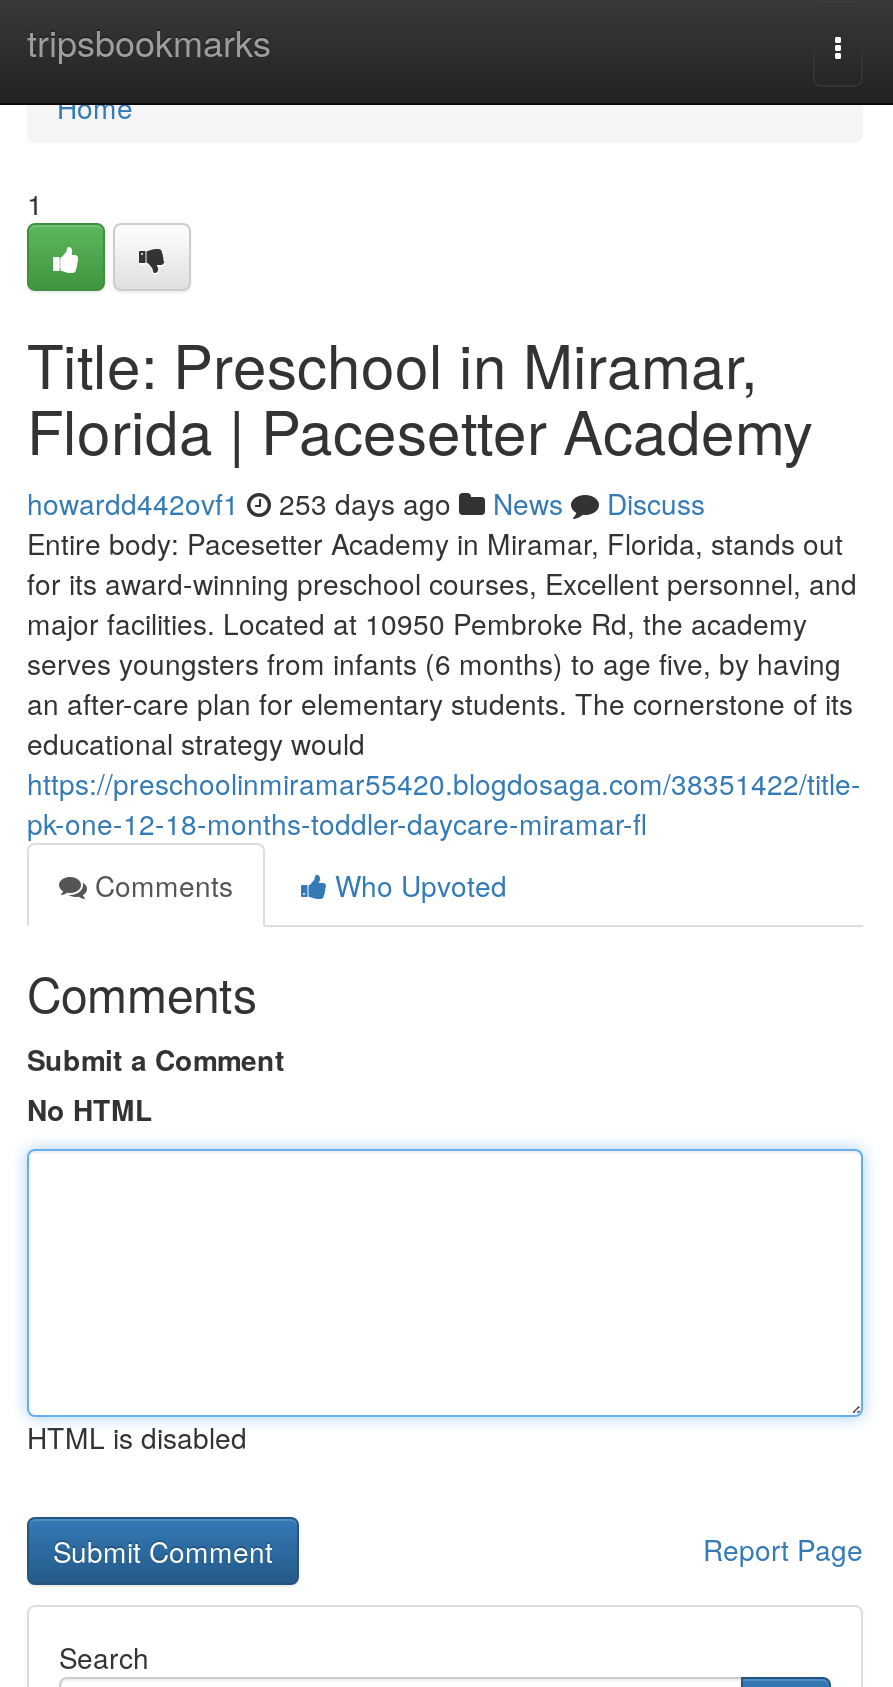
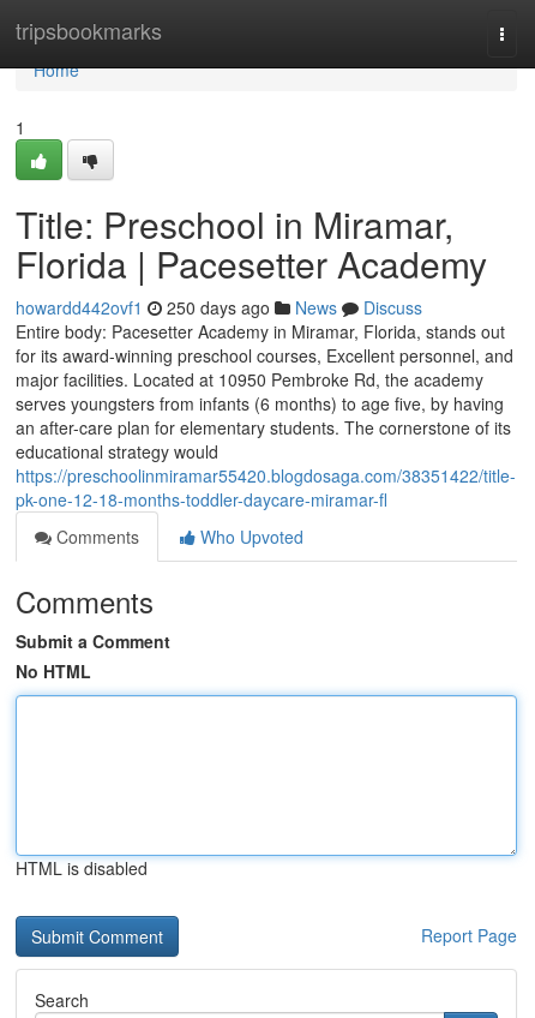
[27,483,705,523] howardd442ovf1 253 days ago News Discuss -> [16,295,422,319] howardd442ovf1 250 days ago News Discuss

